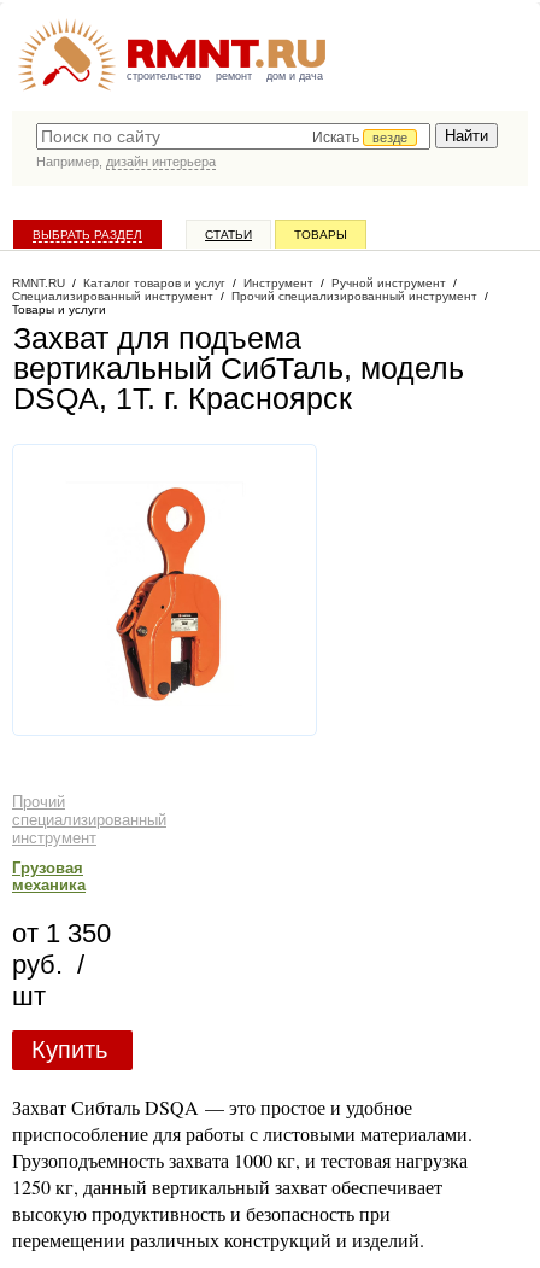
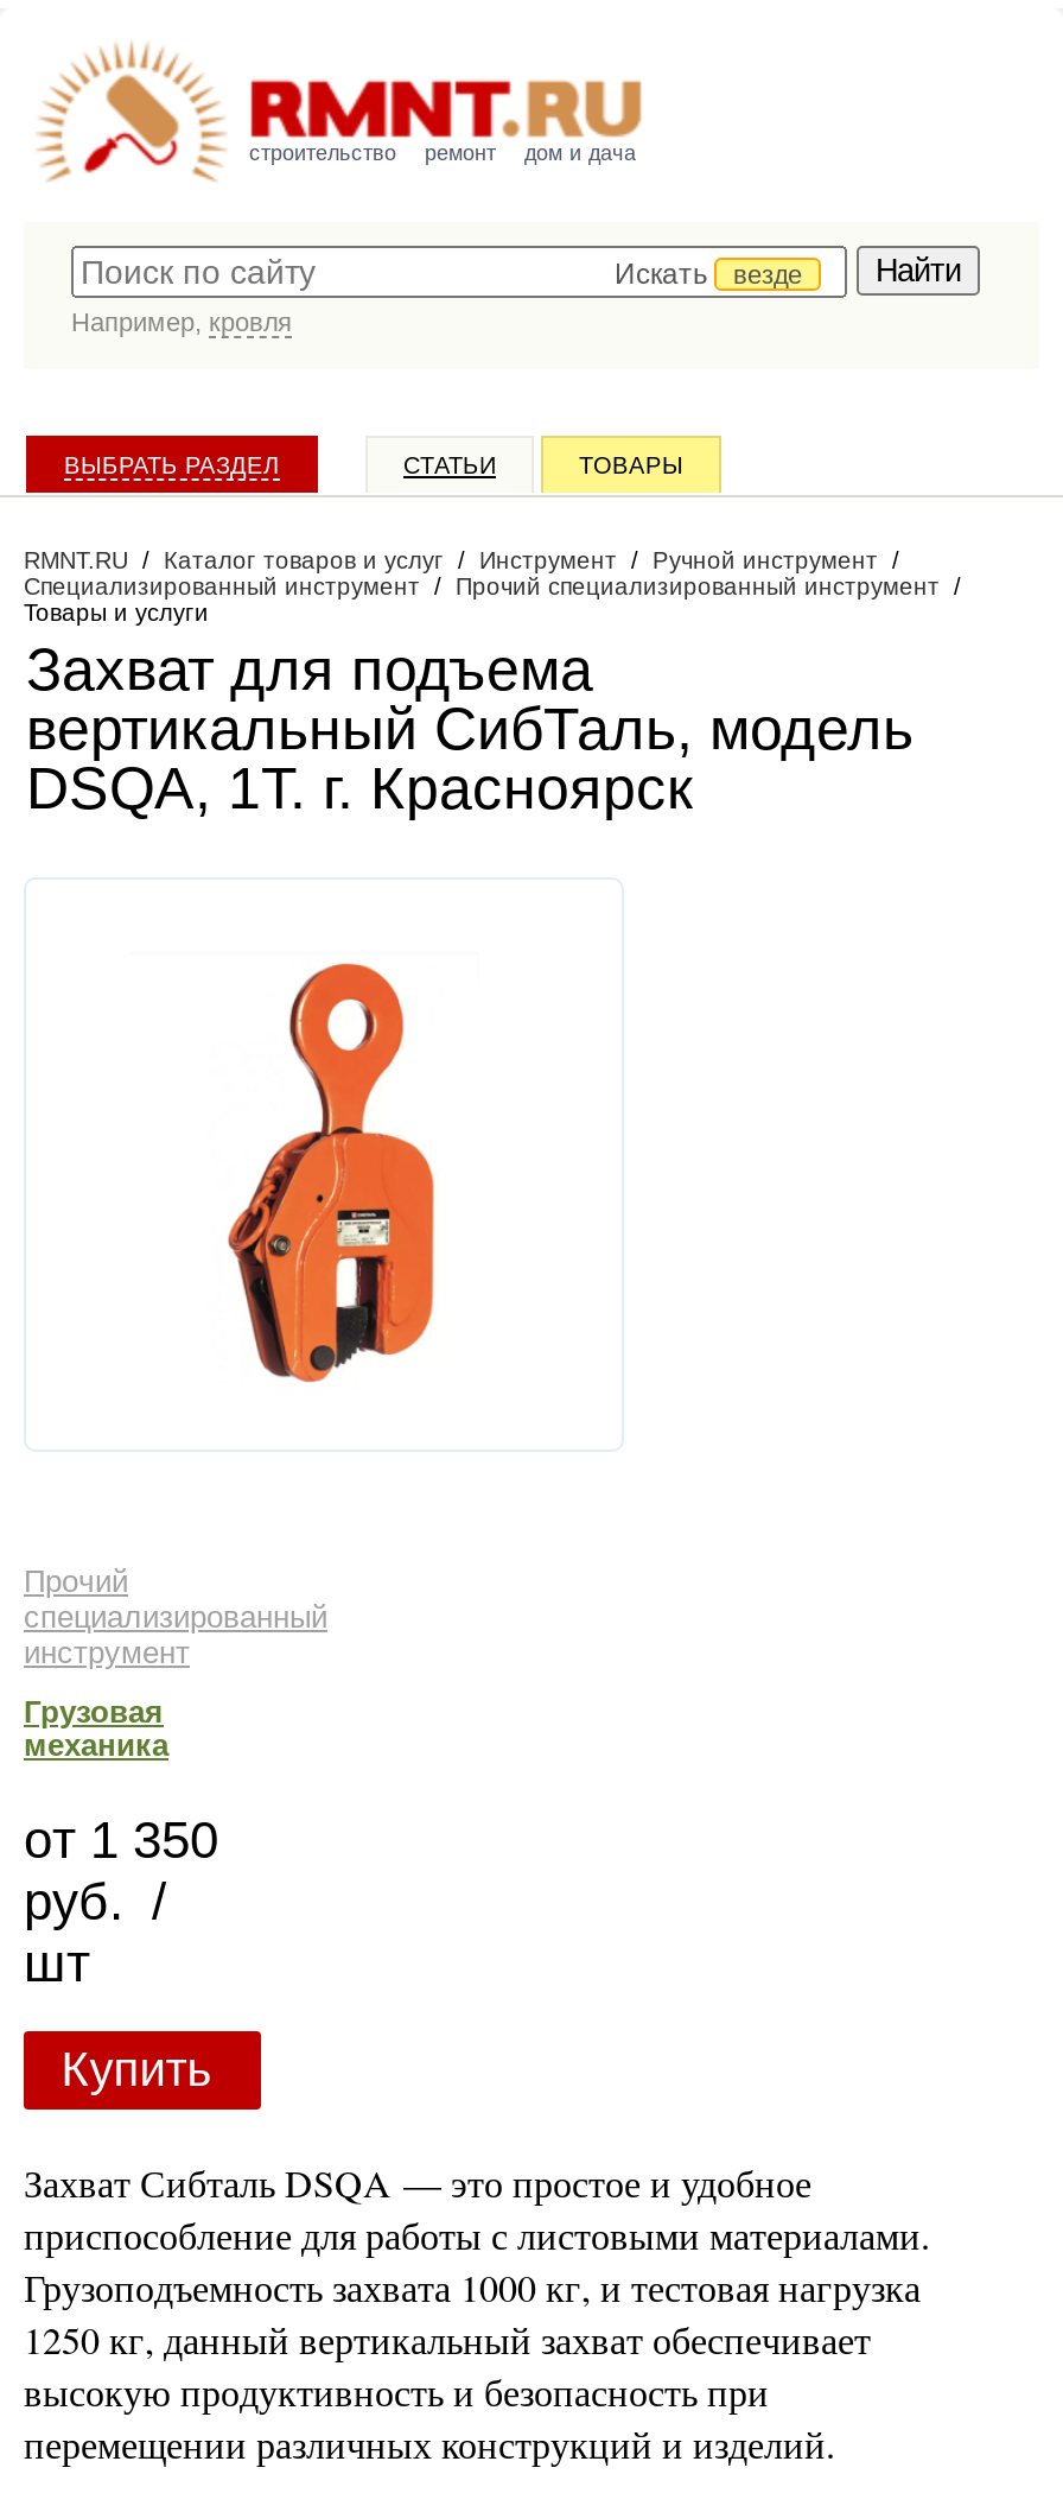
[36,154,216,169] Например, дизайн интерьера -> [71,307,292,336] Например, кровля

